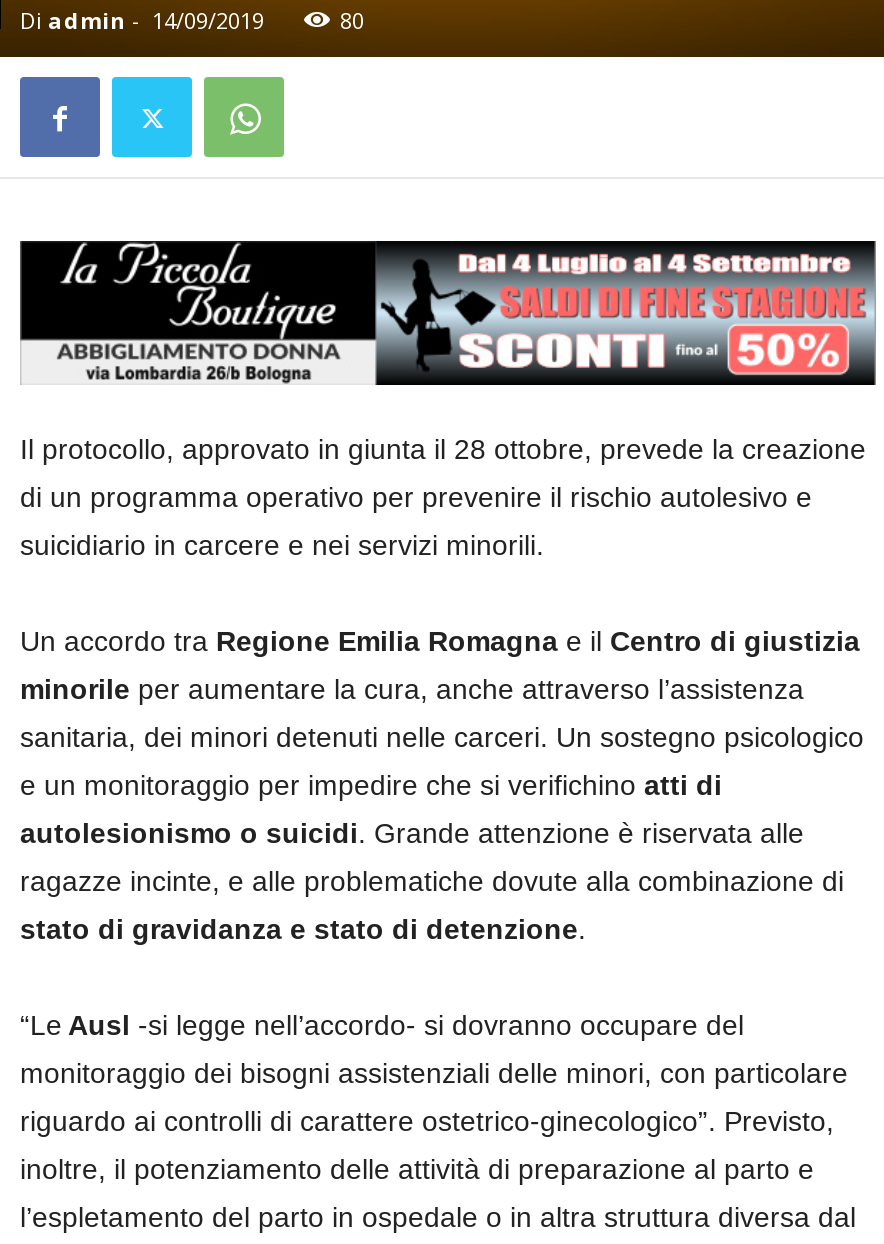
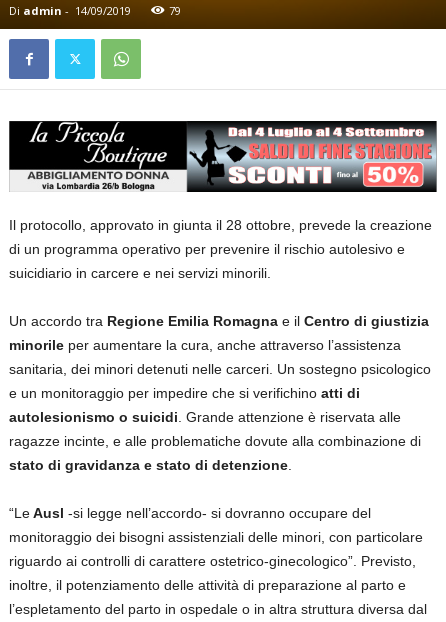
[340,6,364,36] 80 -> [169,3,181,18] 79

